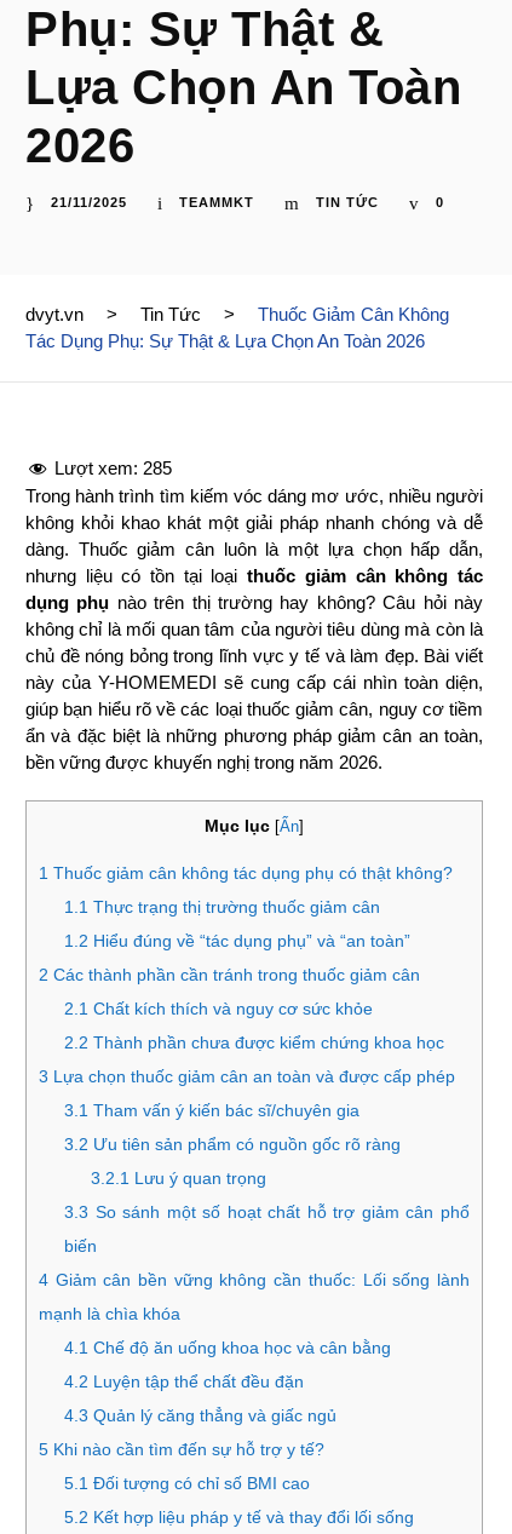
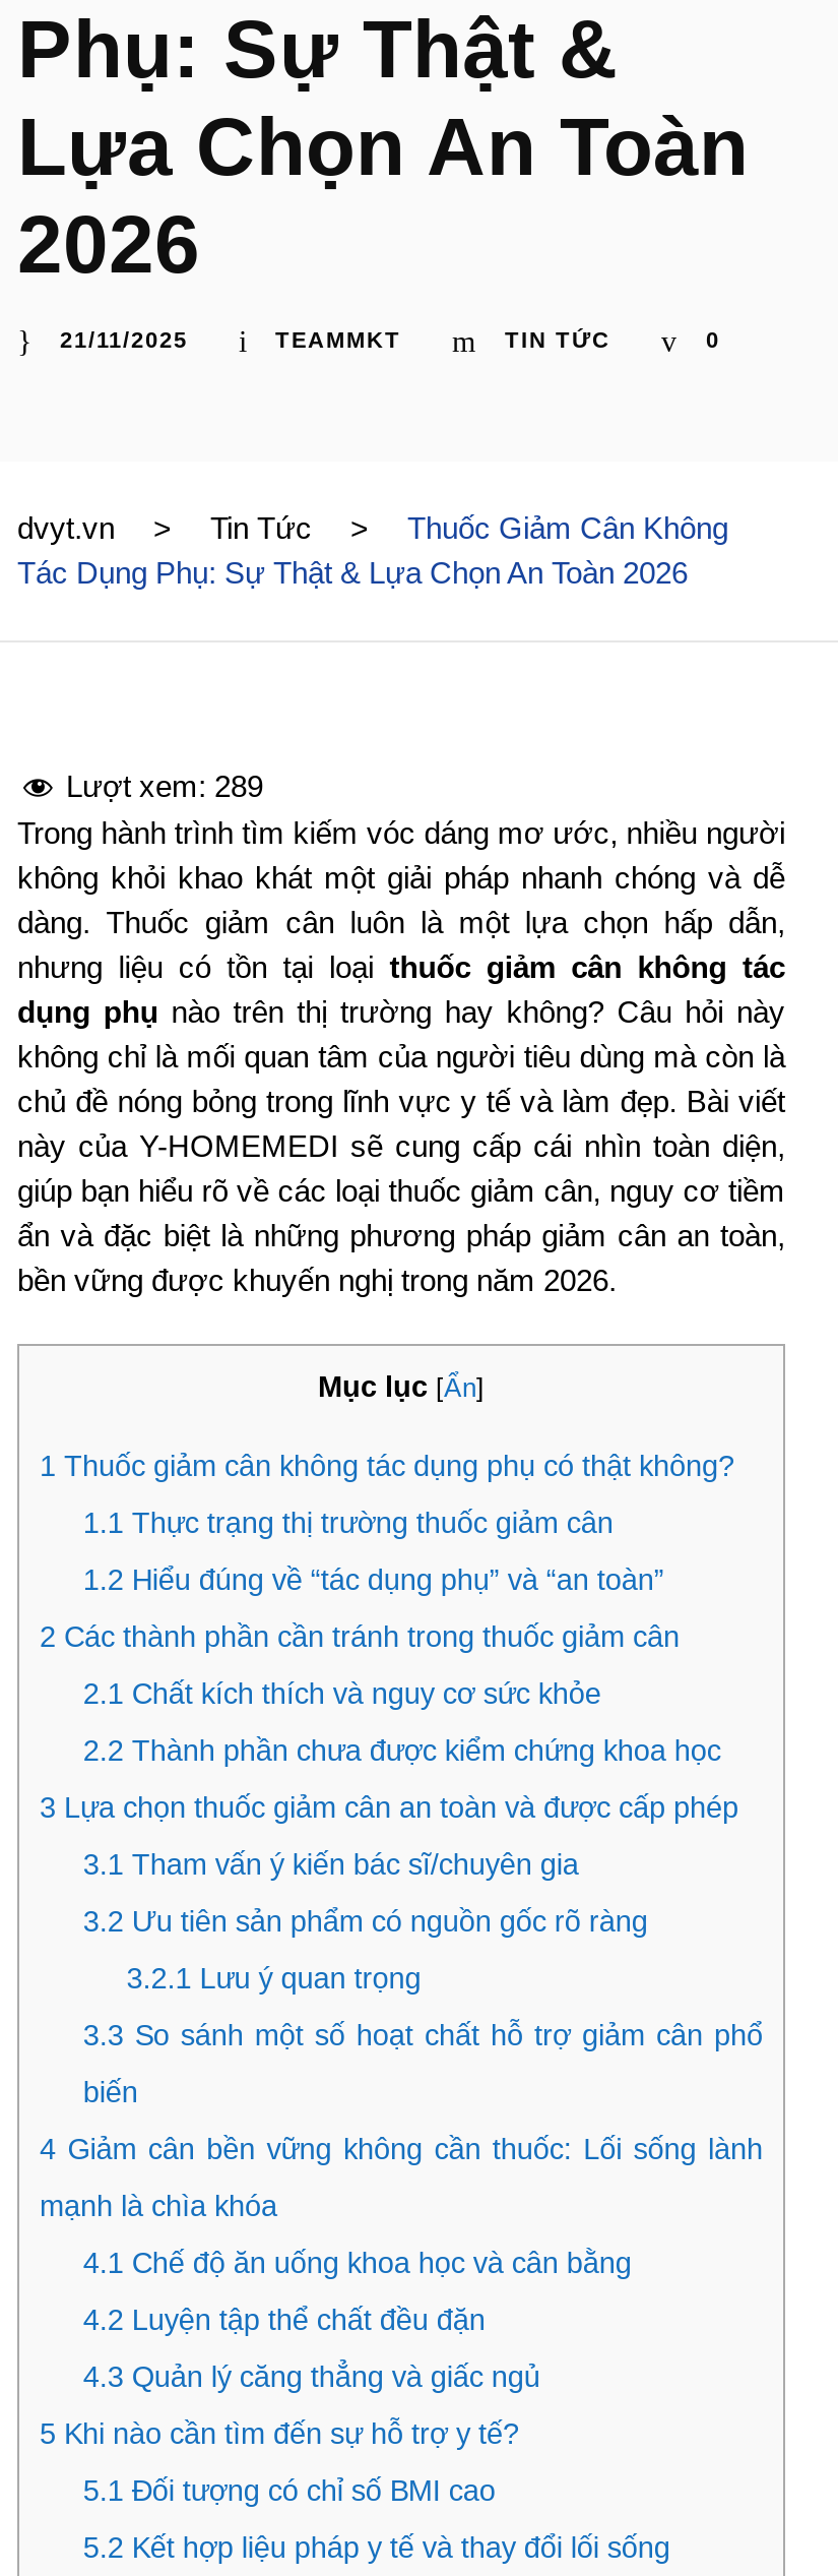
[54,458,172,479] Lượt xem: 285 -> [66,770,263,804] Lượt xem: 289

